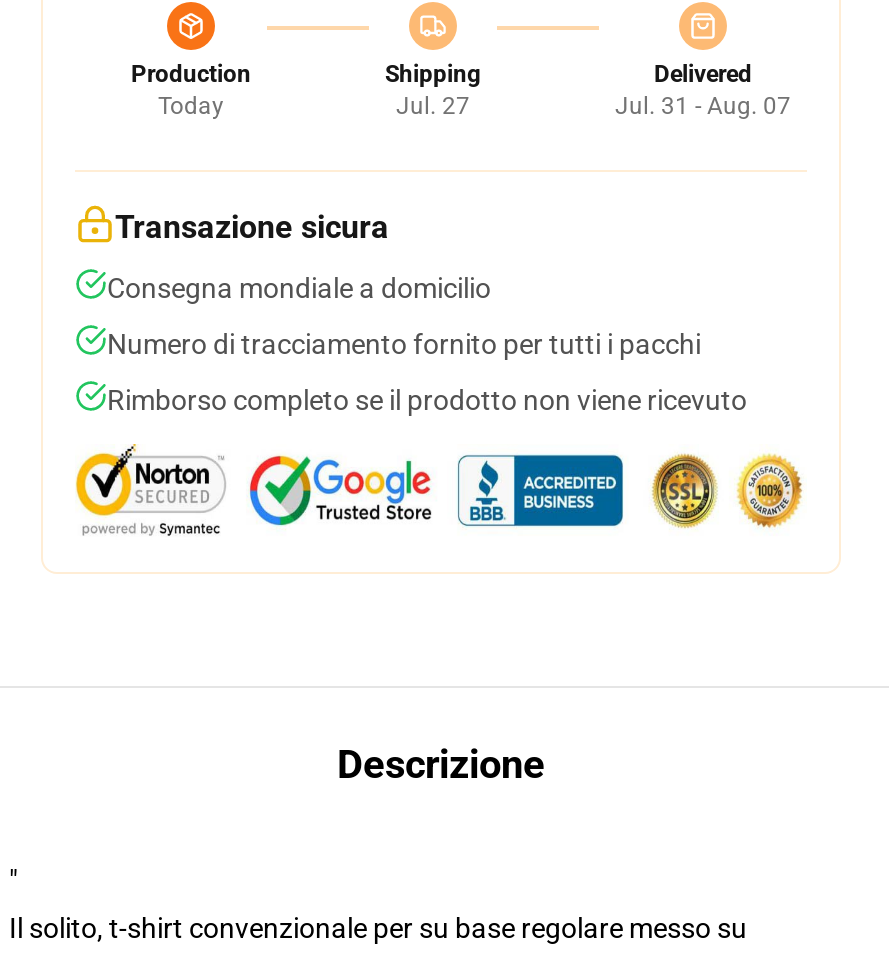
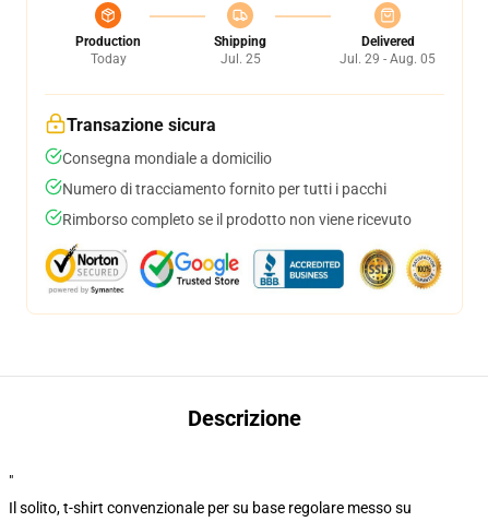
[396,92,470,120] Jul. 27 -> [220,51,260,67] Jul. 25
[615,92,791,120] Jul. 31 - Aug. 07 -> [340,51,436,67] Jul. 29 - Aug. 05

